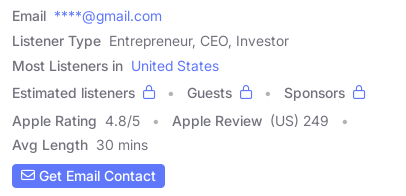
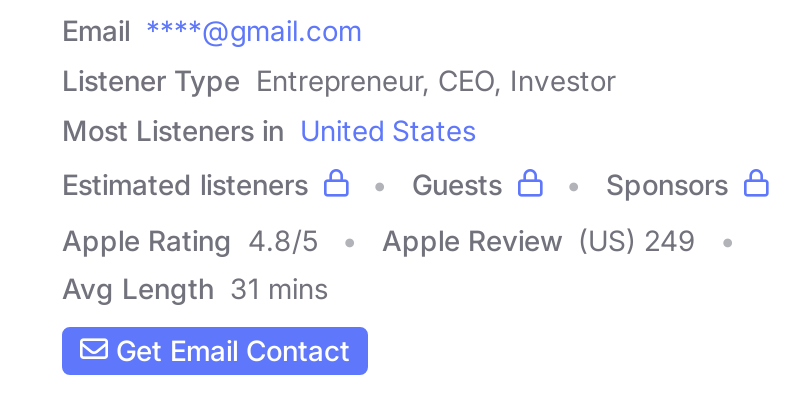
[12,136,148,153] Avg Length 30 mins -> [62,270,328,304] Avg Length 31 mins

